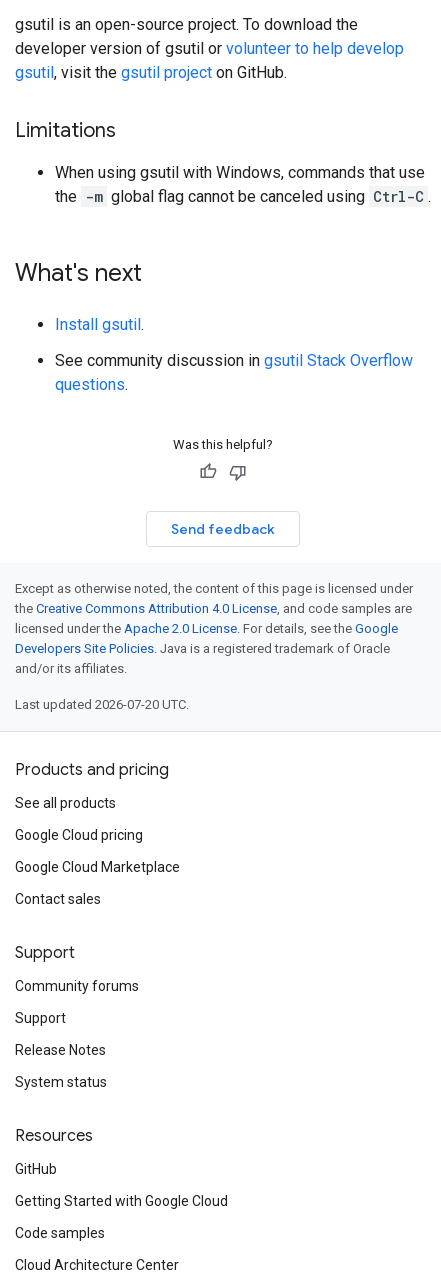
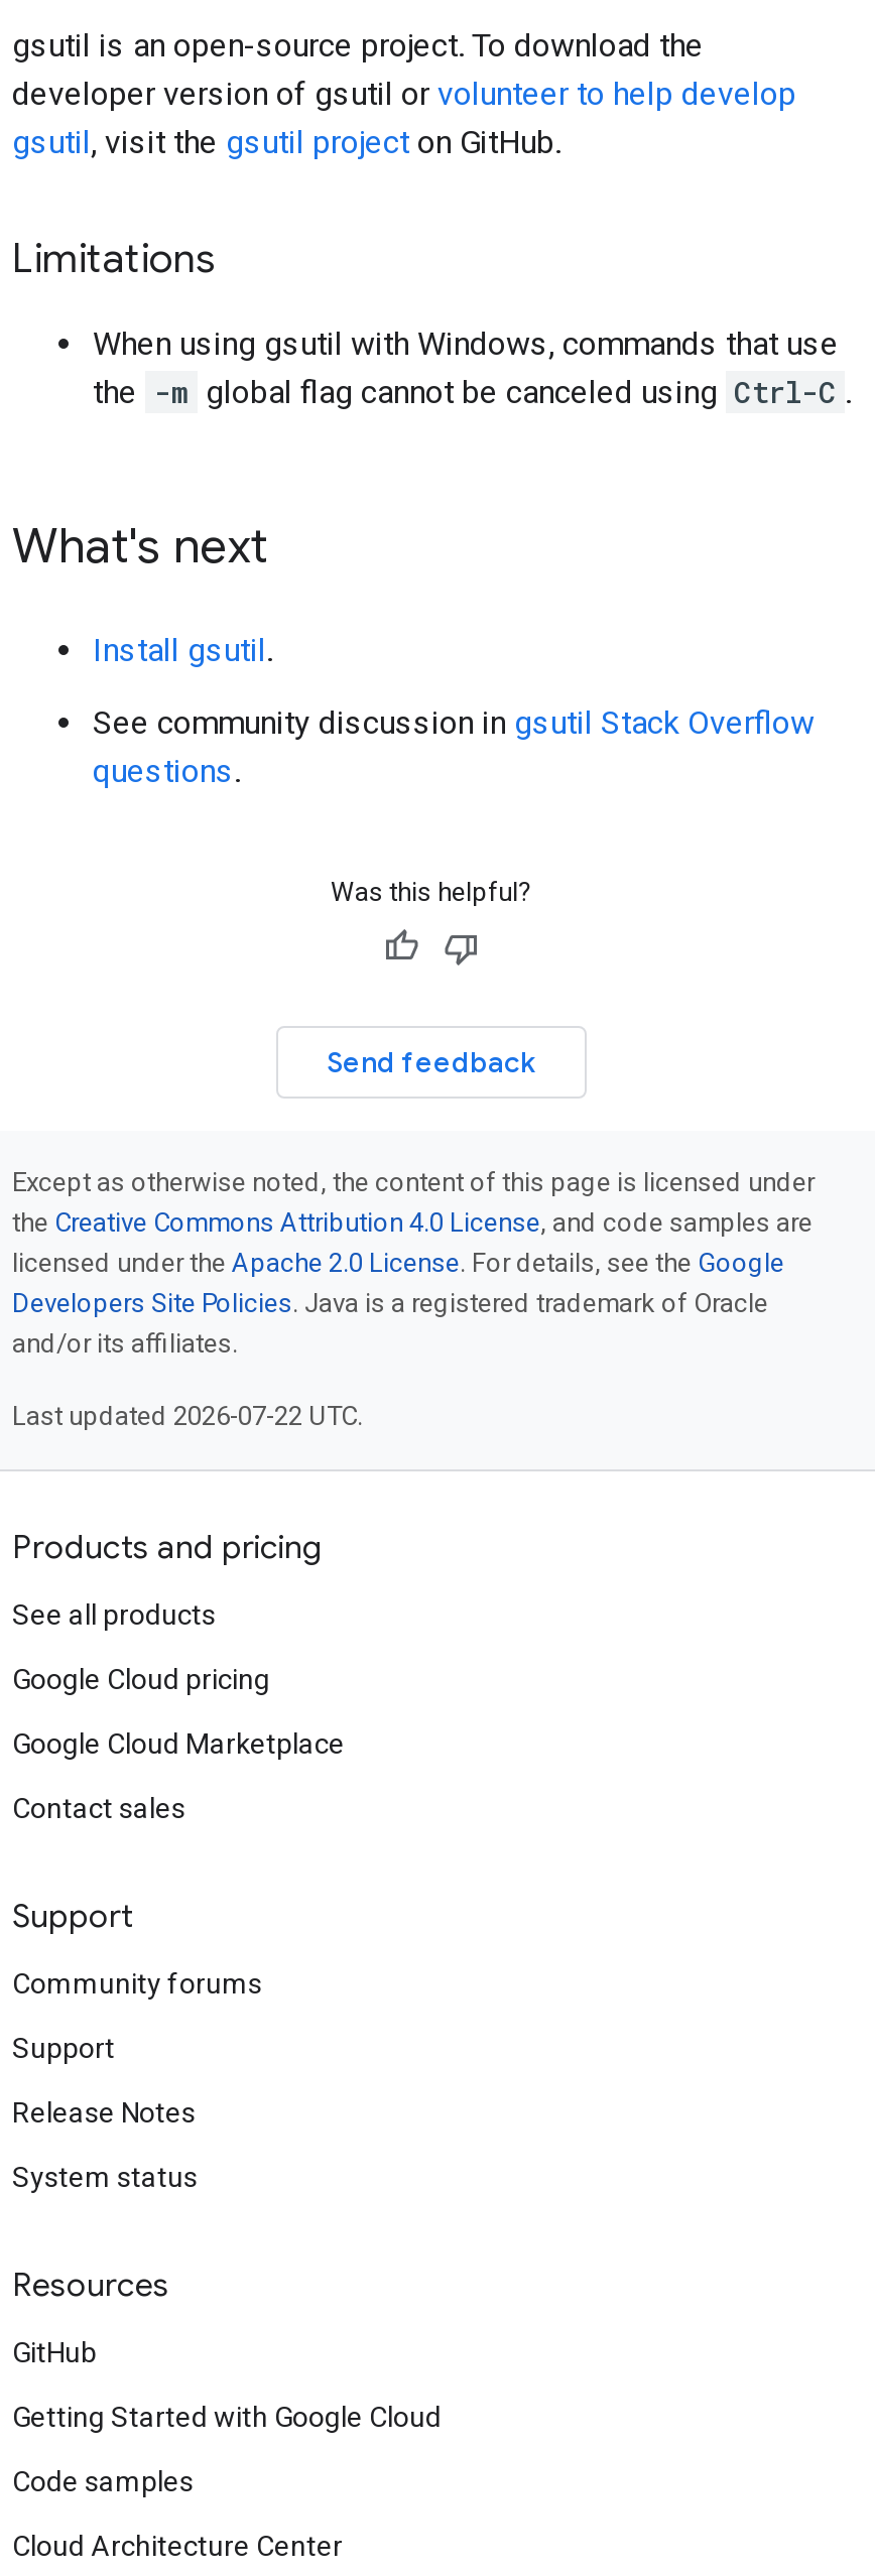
[15,697,189,712] Last updated 2026-07-20 UTC. -> [12,1401,363,1431] Last updated 2026-07-22 UTC.

